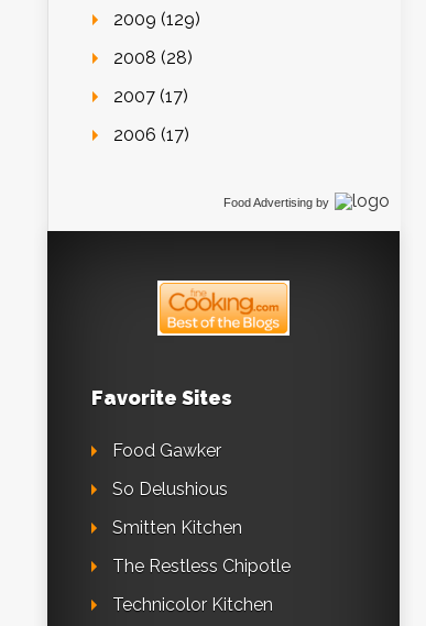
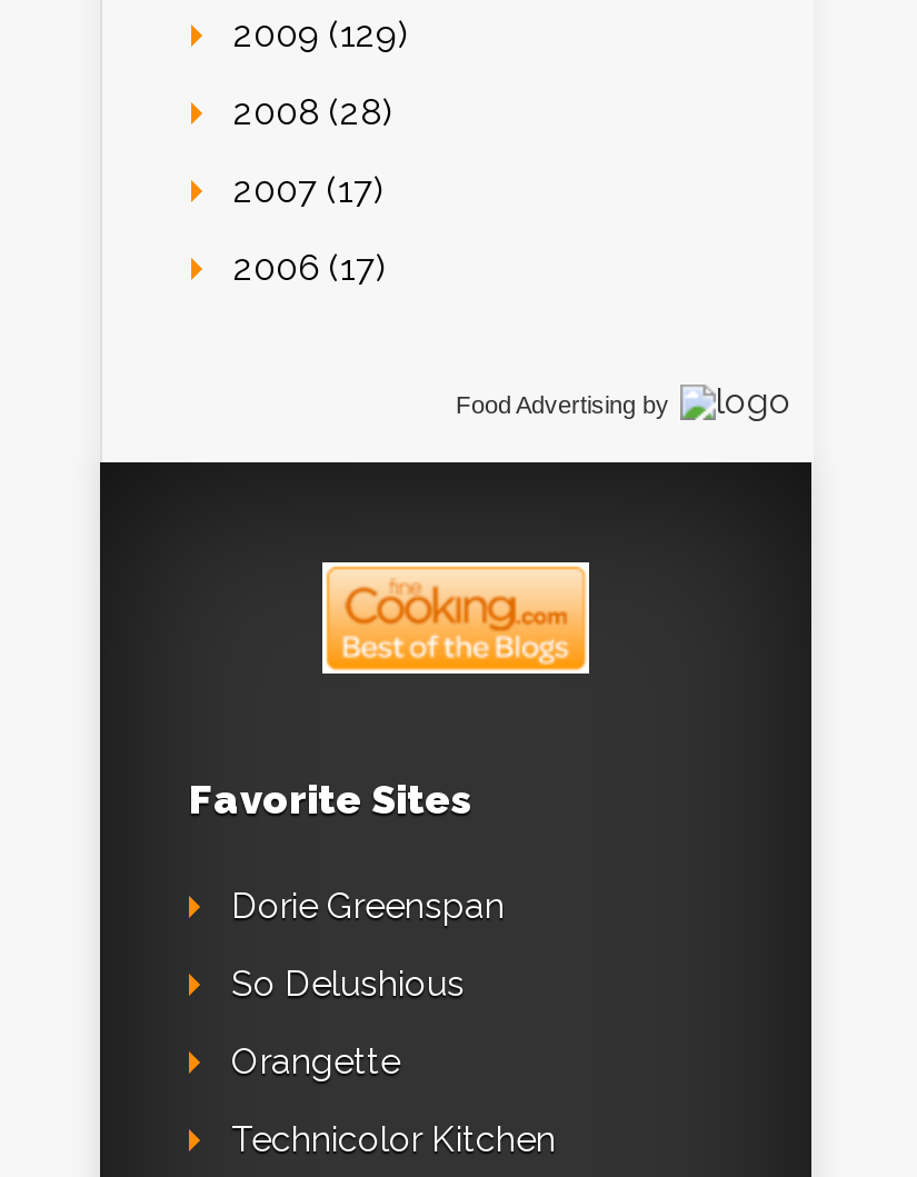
[112,440,221,461] Food Gawker -> [231,885,505,927] Dorie Greenspan
[112,517,291,577] Smitten Kitchen | The Restless Chipotle -> [231,1041,400,1083] Orangette

